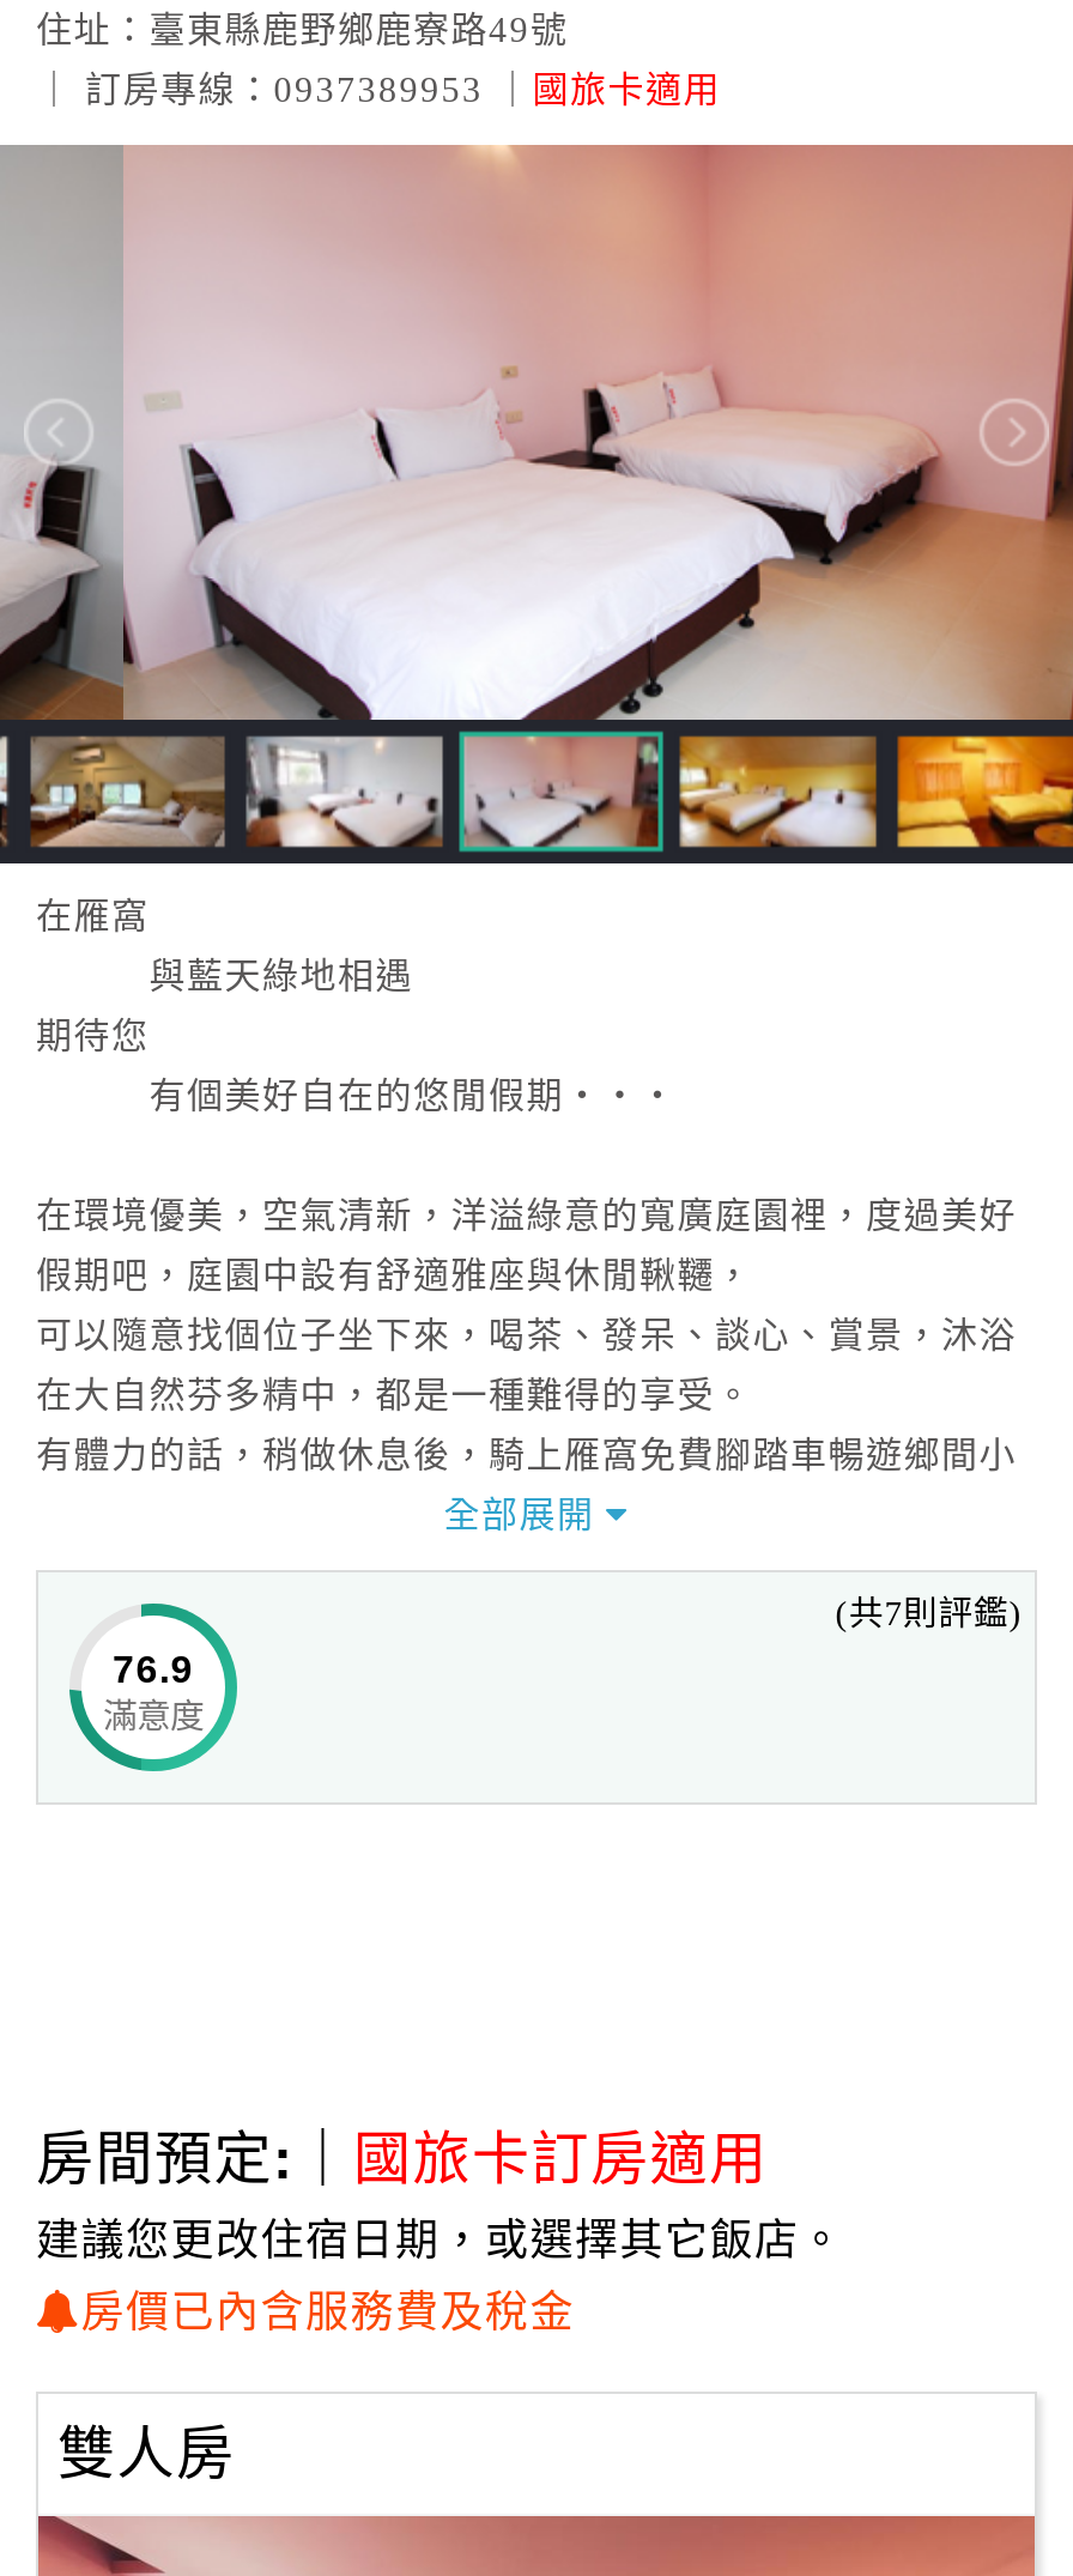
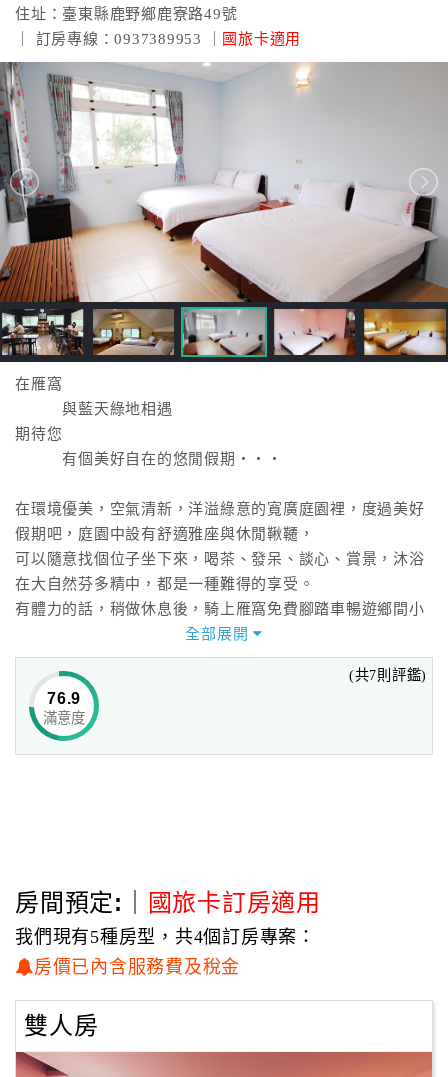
[7,145,1066,854] [image] -> [3,62,445,358] [image]
[36,2217,844,2265] 建議您更改住宿日期，或選擇其它飯店。 -> [15,927,316,947] 我們現有5種房型，共4個訂房專案：

